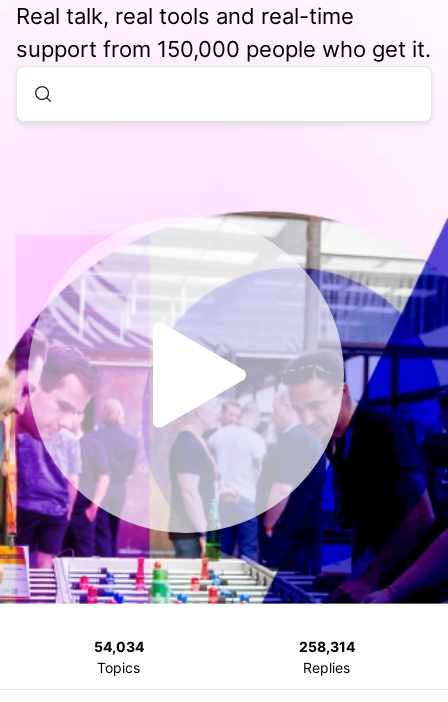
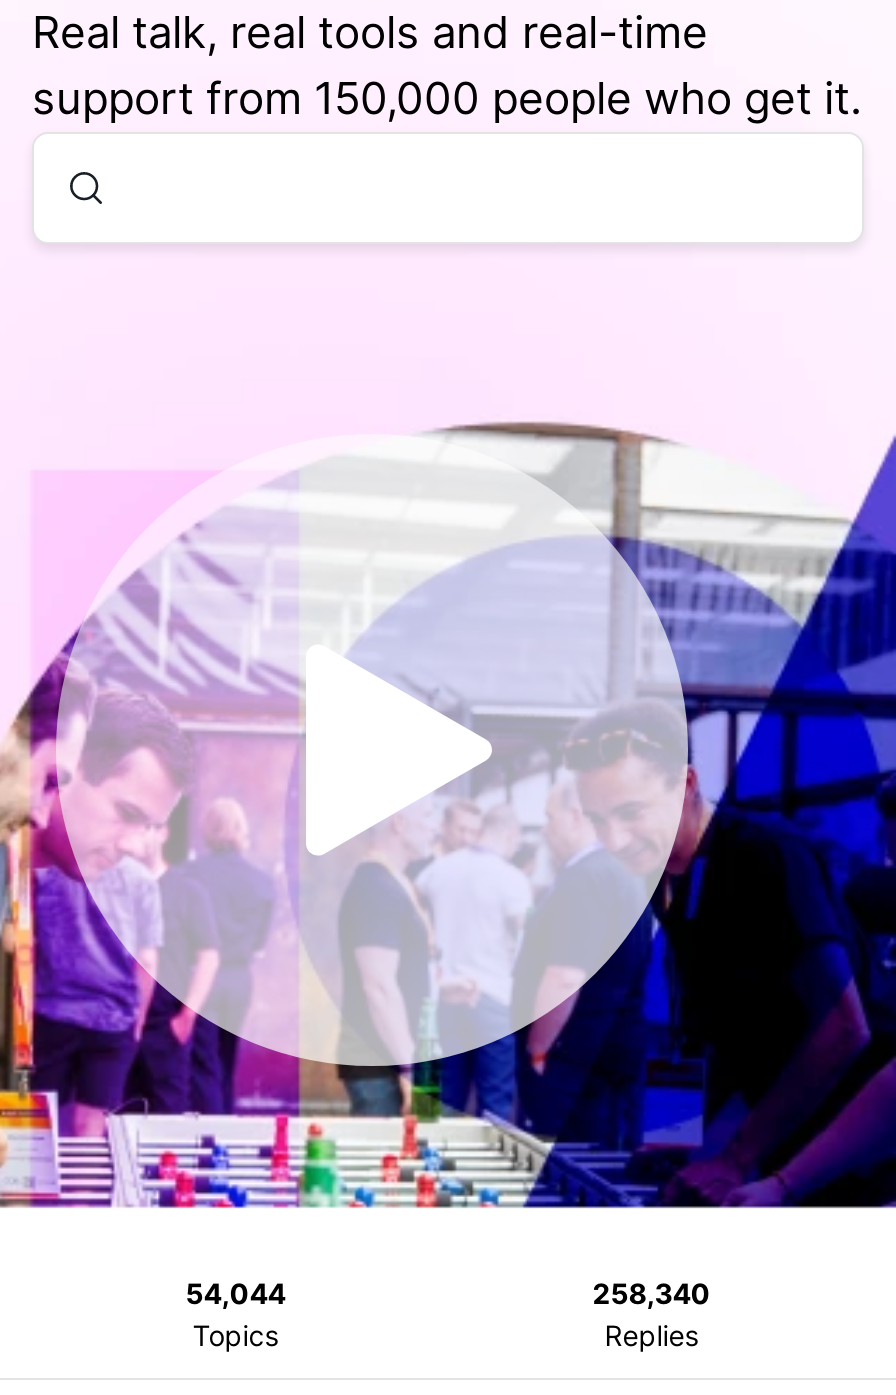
[93,638,143,655] 54,034 -> [186,1276,286,1310] 54,044
[298,638,354,655] 258,314 -> [592,1276,710,1310] 258,340

